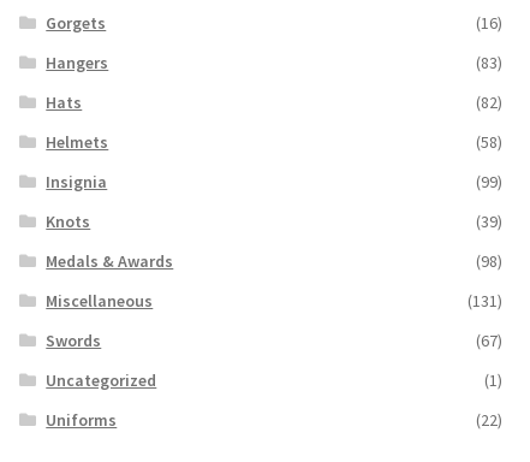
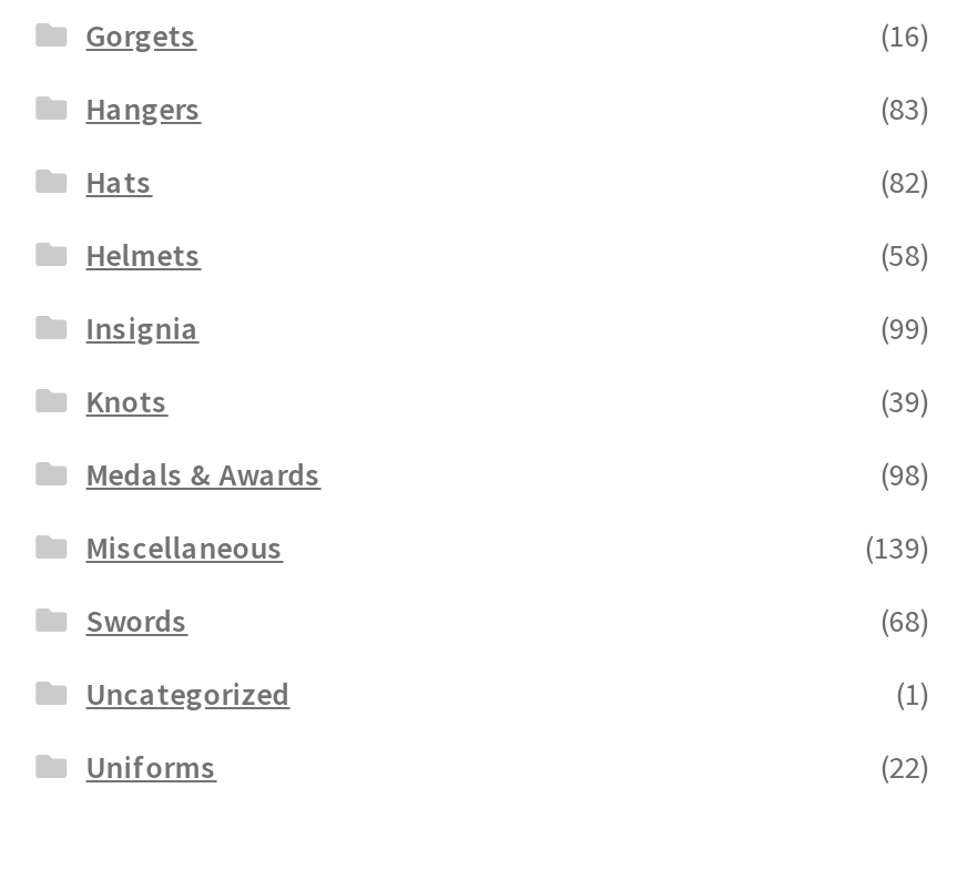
[468,290,503,312] (131) -> [865,529,929,569] (139)
[476,330,503,351] (67) -> [880,602,929,642] (68)

